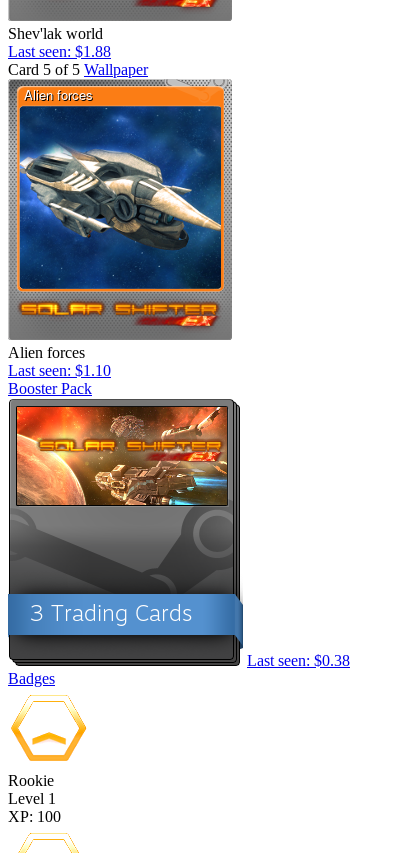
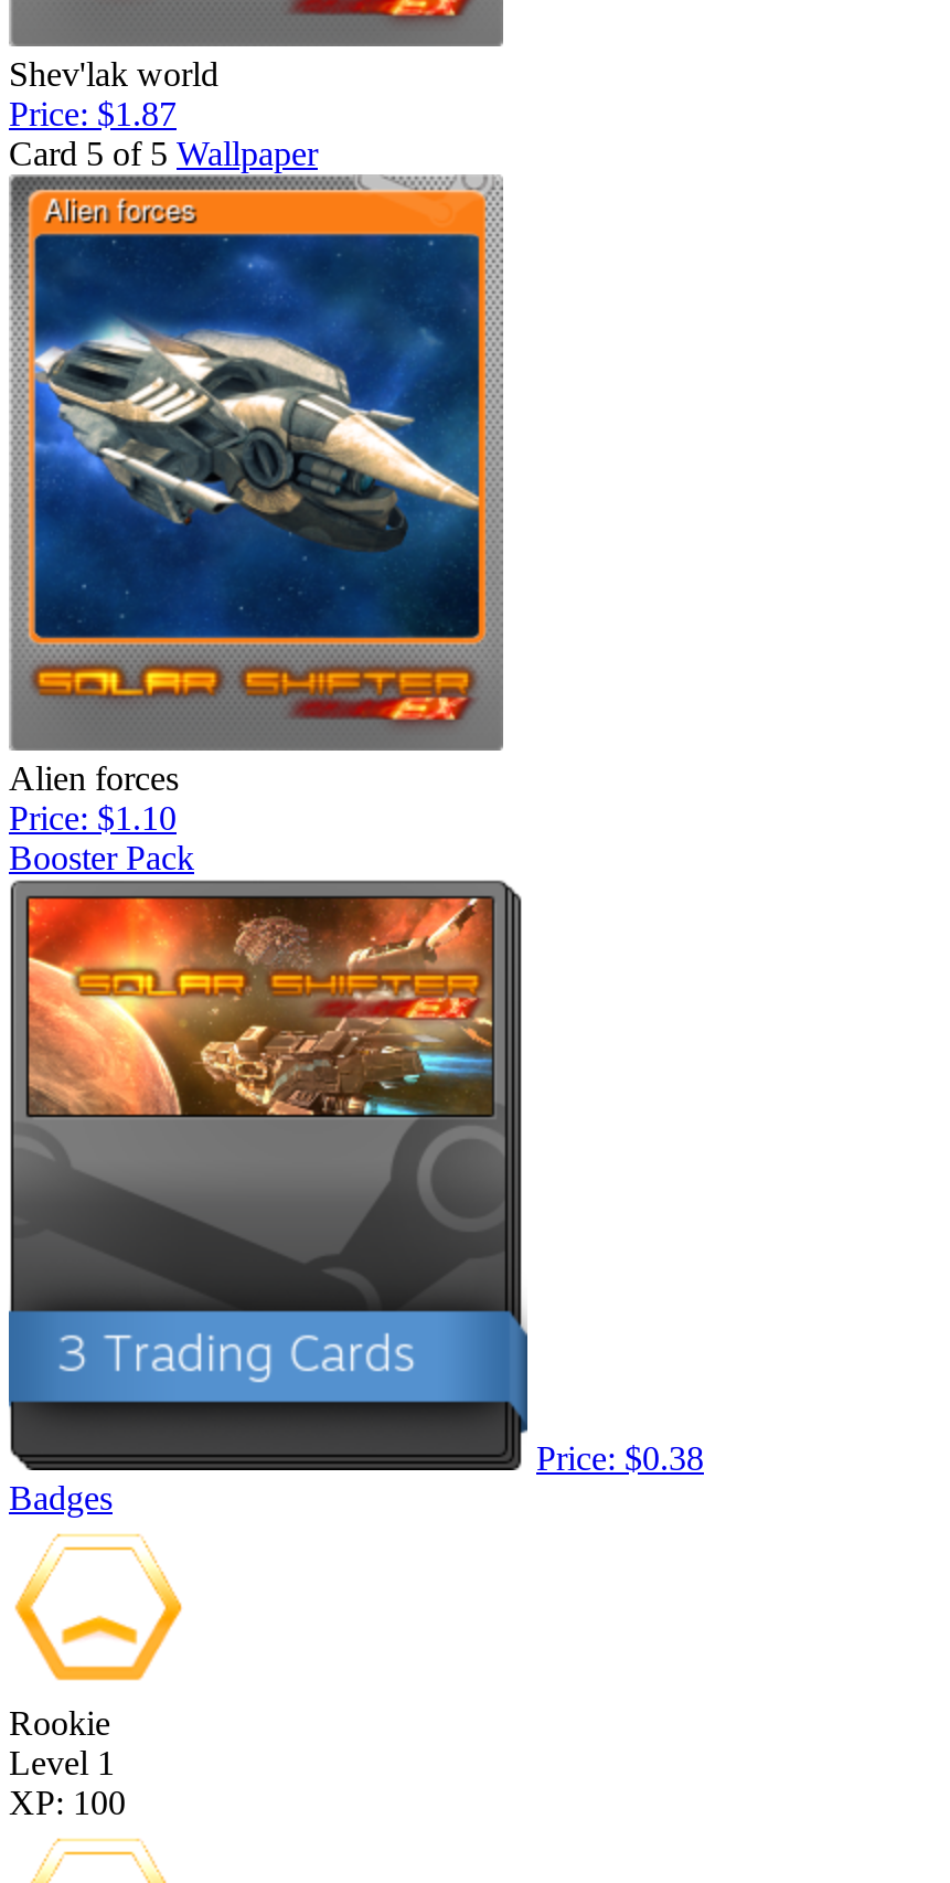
[8,42,111,59] Last seen: $1.88 -> [9,94,177,131] Price: $1.87
[8,361,111,378] Last seen: $1.10 -> [9,798,177,836] Price: $1.10
[247,651,350,668] Last seen: $0.38 -> [536,1438,704,1476] Price: $0.38

